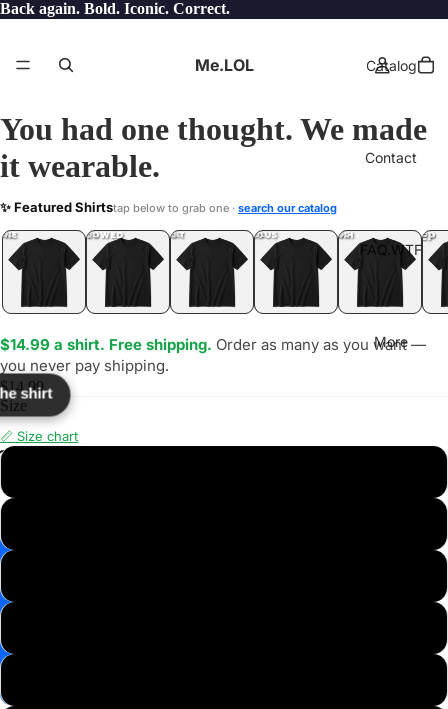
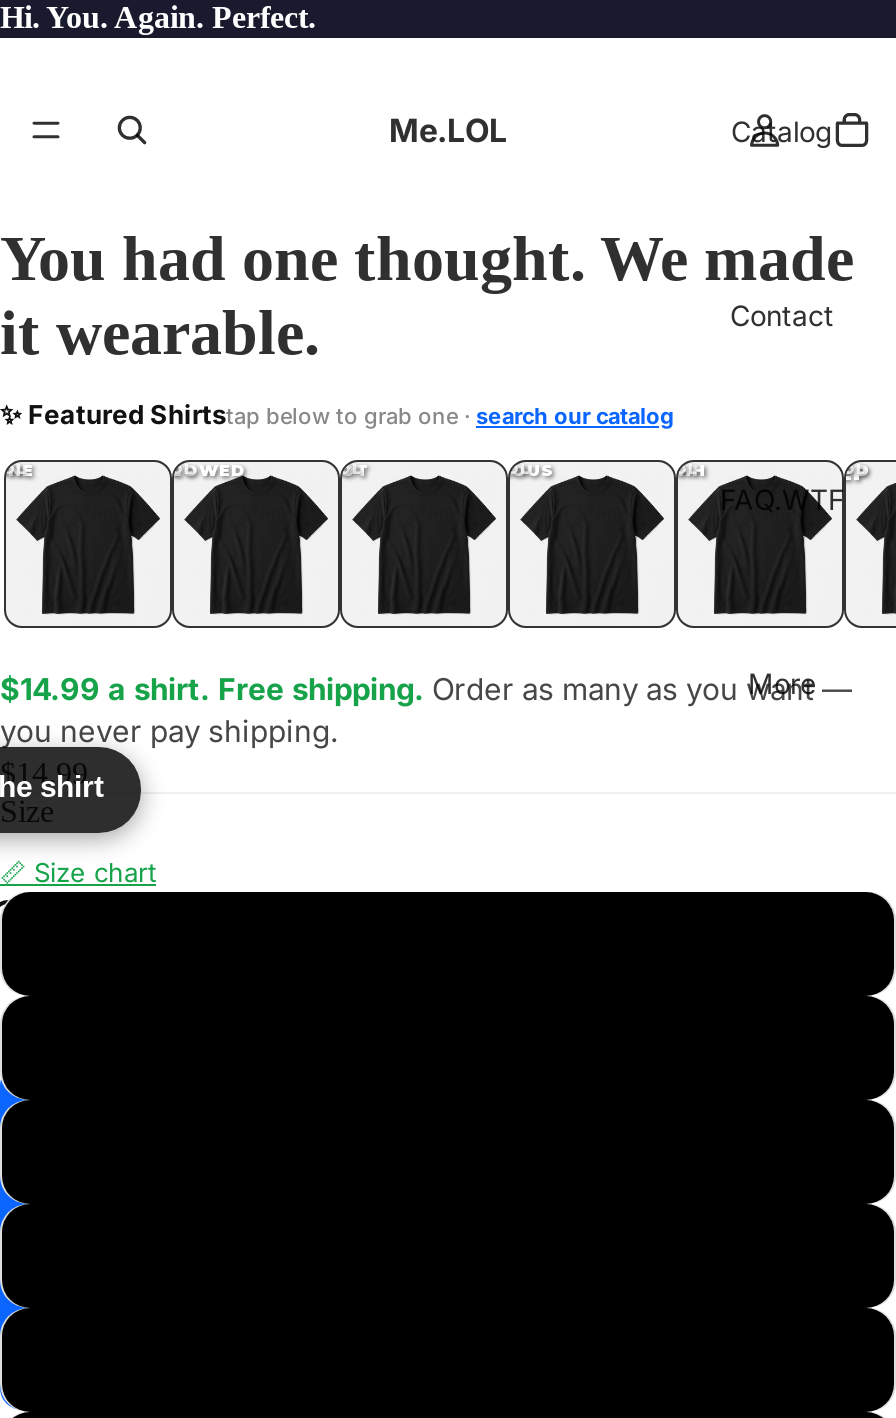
[0,0,230,17] Back again. Bold. Iconic. Correct. -> [0,0,316,34] Hi. You. Again. Perfect.

